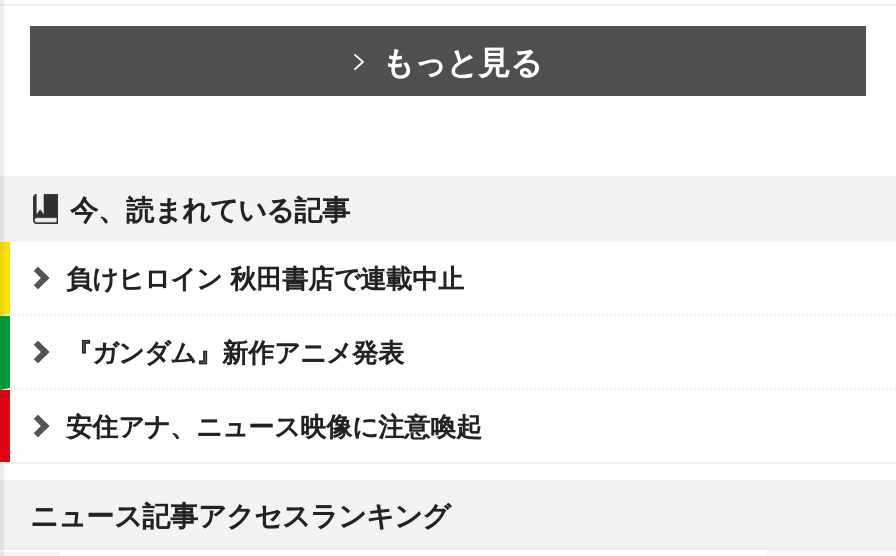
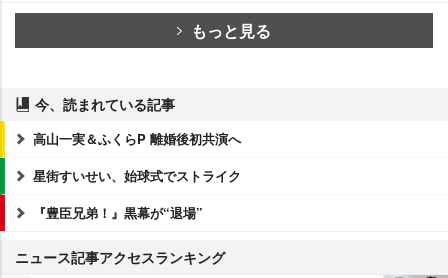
[66,257,464,295] 負けヒロイン 秋田書店で連載中止 -> [33,129,241,148] 高山一実＆ふくらP 離婚後初共演へ
[66,331,404,369] 『ガンダム』新作アニメ発表 -> [33,166,241,185] 星街すいせい、始球式でストライク
[66,405,482,443] 安住アナ、ニュース映像に注意喚起 -> [33,203,203,222] 『豊臣兄弟！』黒幕が“退場”

